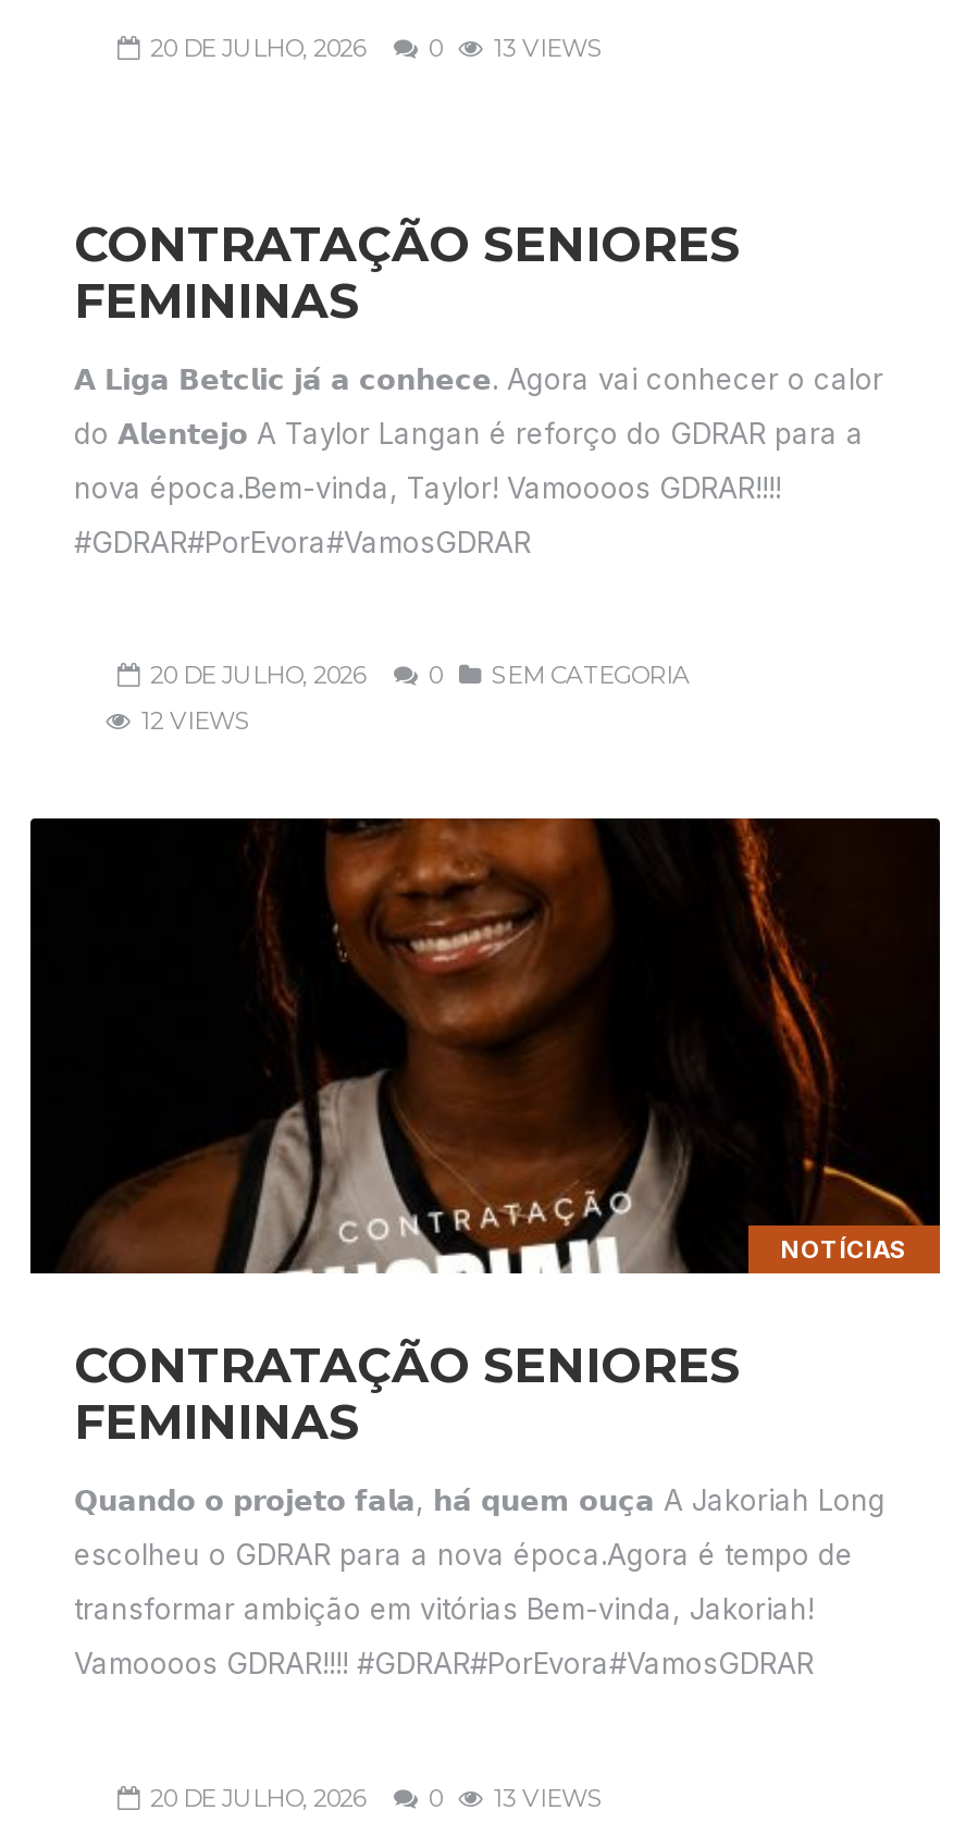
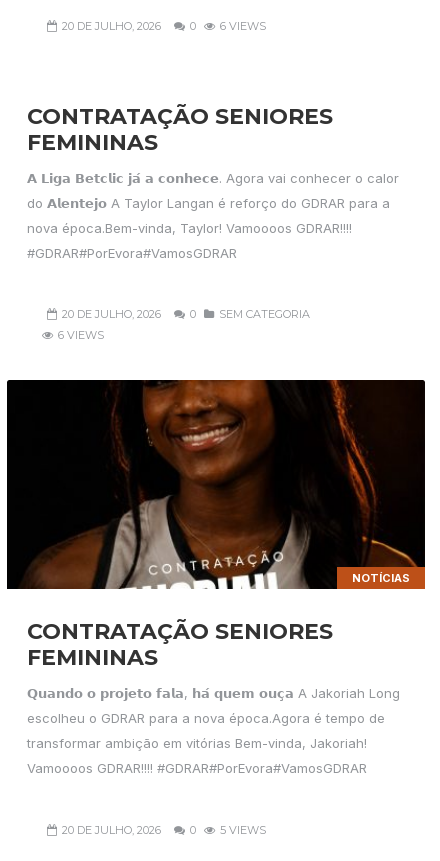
[494,33,603,64] 13 VIEWS -> [220,19,266,33] 6 VIEWS
[141,706,250,736] 12 VIEWS -> [58,328,104,342] 6 VIEWS
[494,1783,603,1814] 13 VIEWS -> [220,823,266,837] 5 VIEWS

